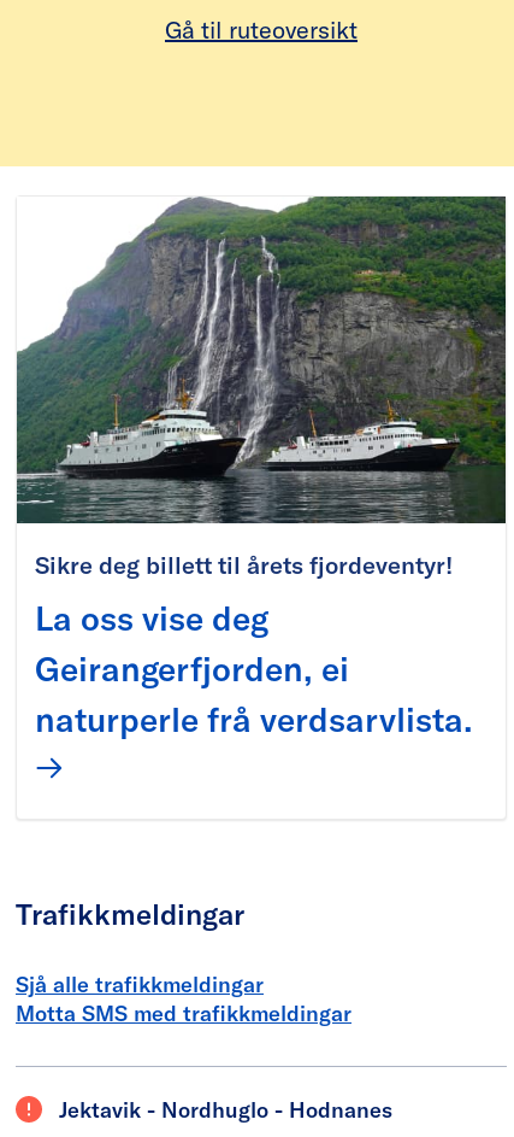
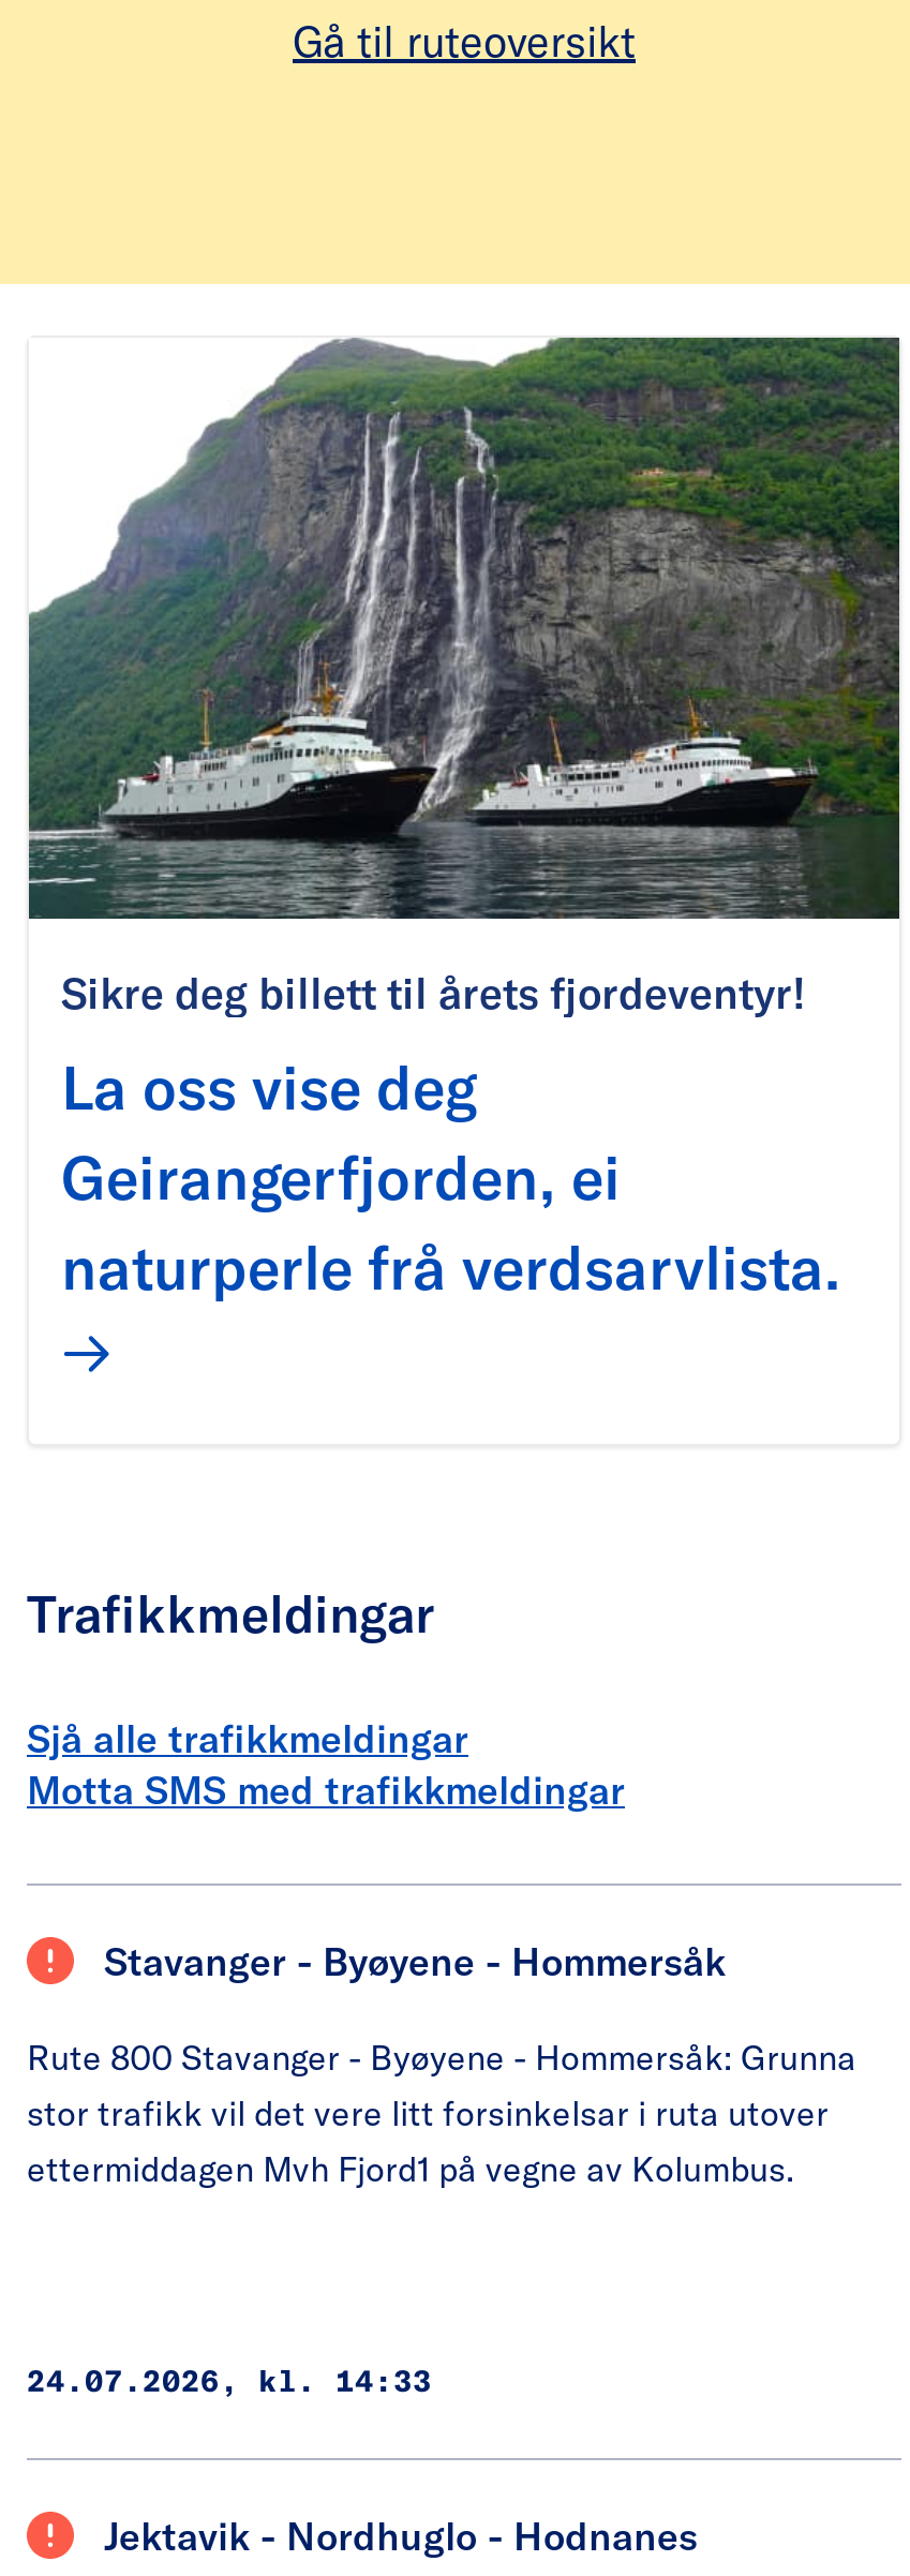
none -> [27,1936,856,2187] Stavanger - Byøyene - Hommersåk | Rute 800 Stavanger - Byøyene - Hommersåk: Grunna | stor trafikk vil det vere litt forsinkelsar i ruta utover | ettermiddagen Mvh Fjord1 på vegne av Kolumbus.
none -> [27,2361,432,2397] 24.07.2026, kl. 14:33

